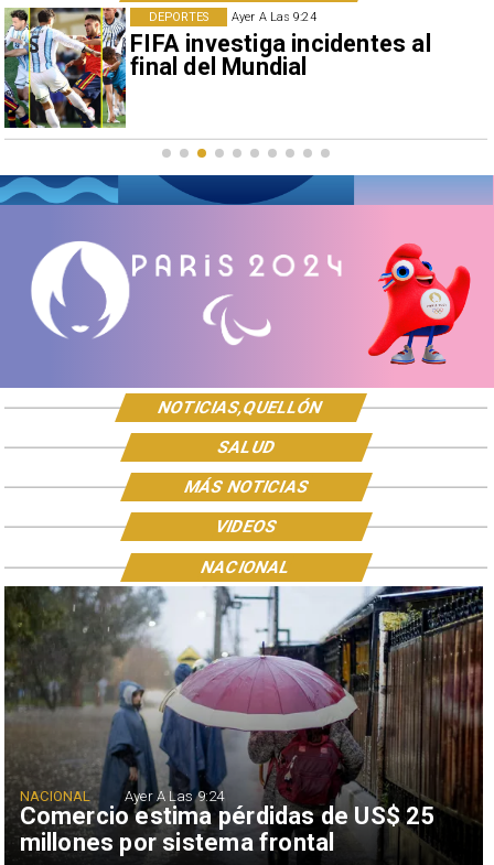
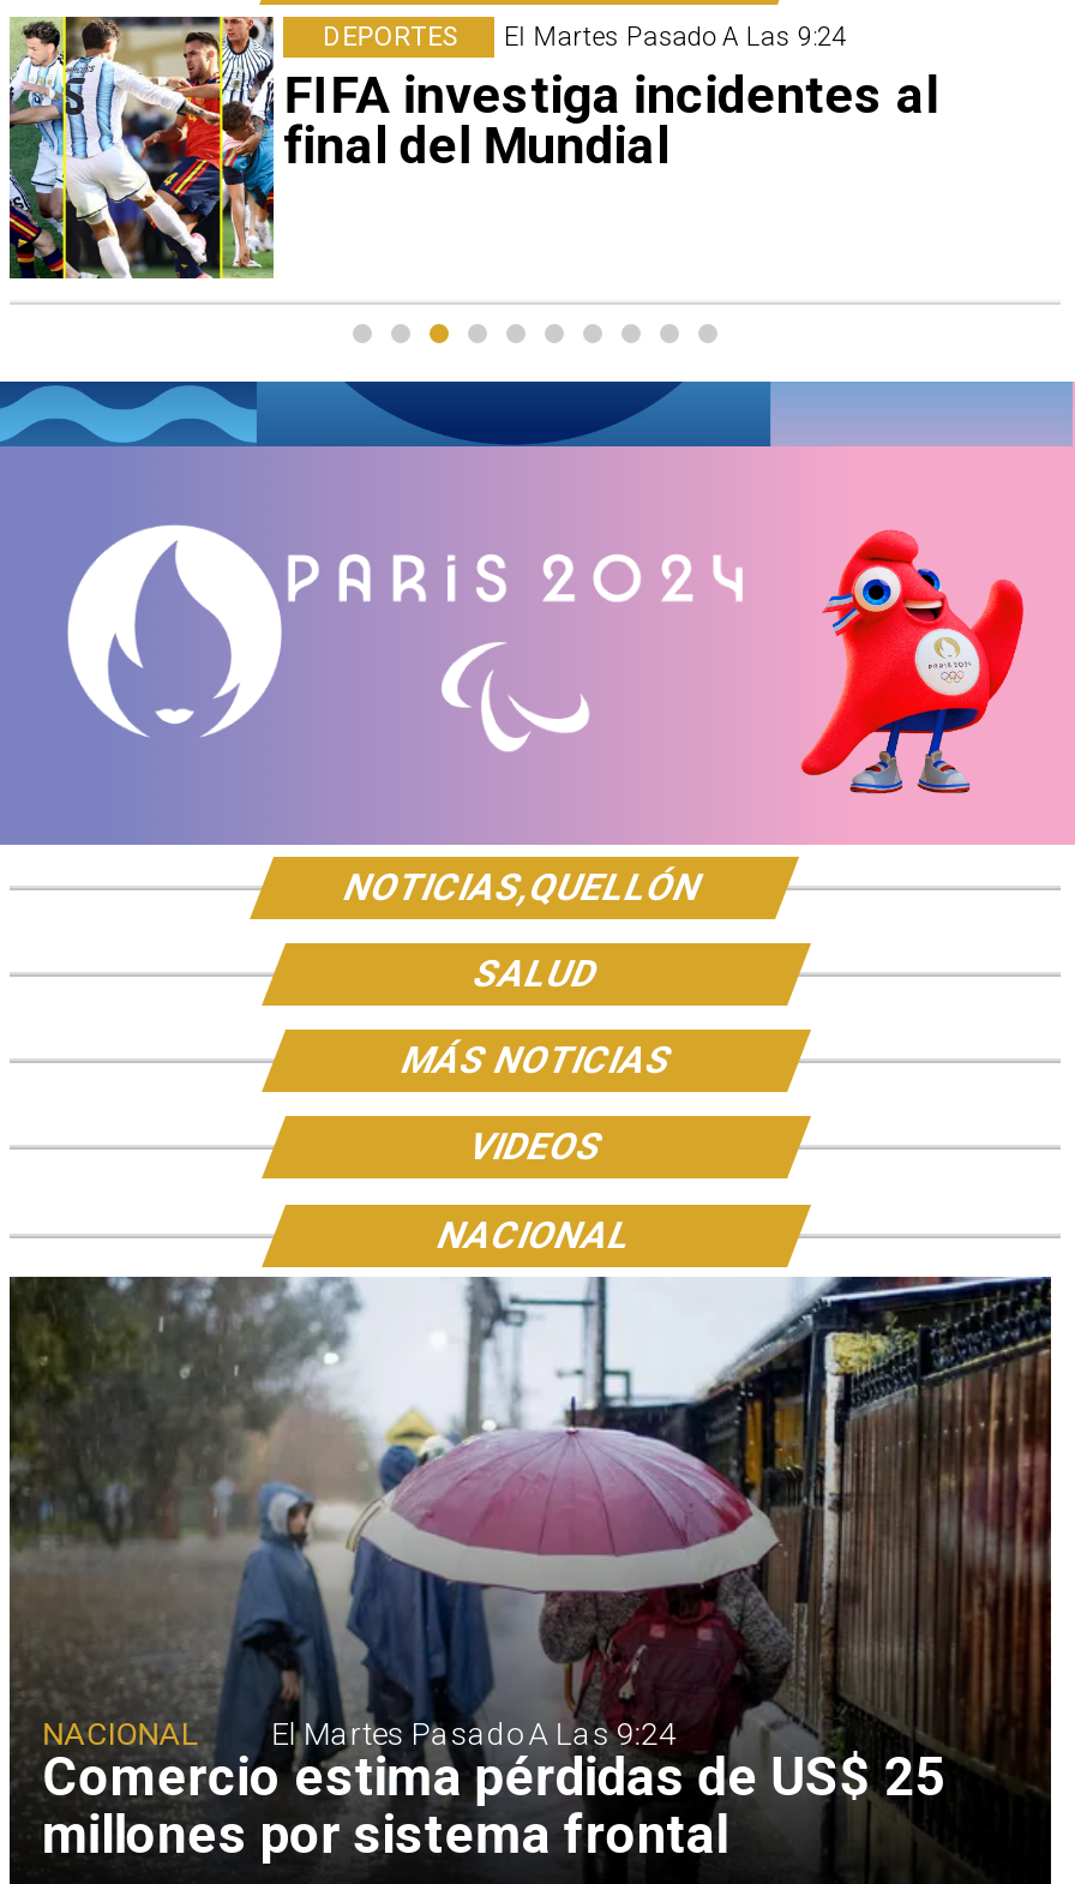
[232,10,316,24] Ayer A Las 9:24 -> [504,21,847,52] El Martes Pasado A Las 9:24
[125,788,224,805] Ayer A Las 9:24 -> [272,1716,676,1752] El Martes Pasado A Las 9:24

